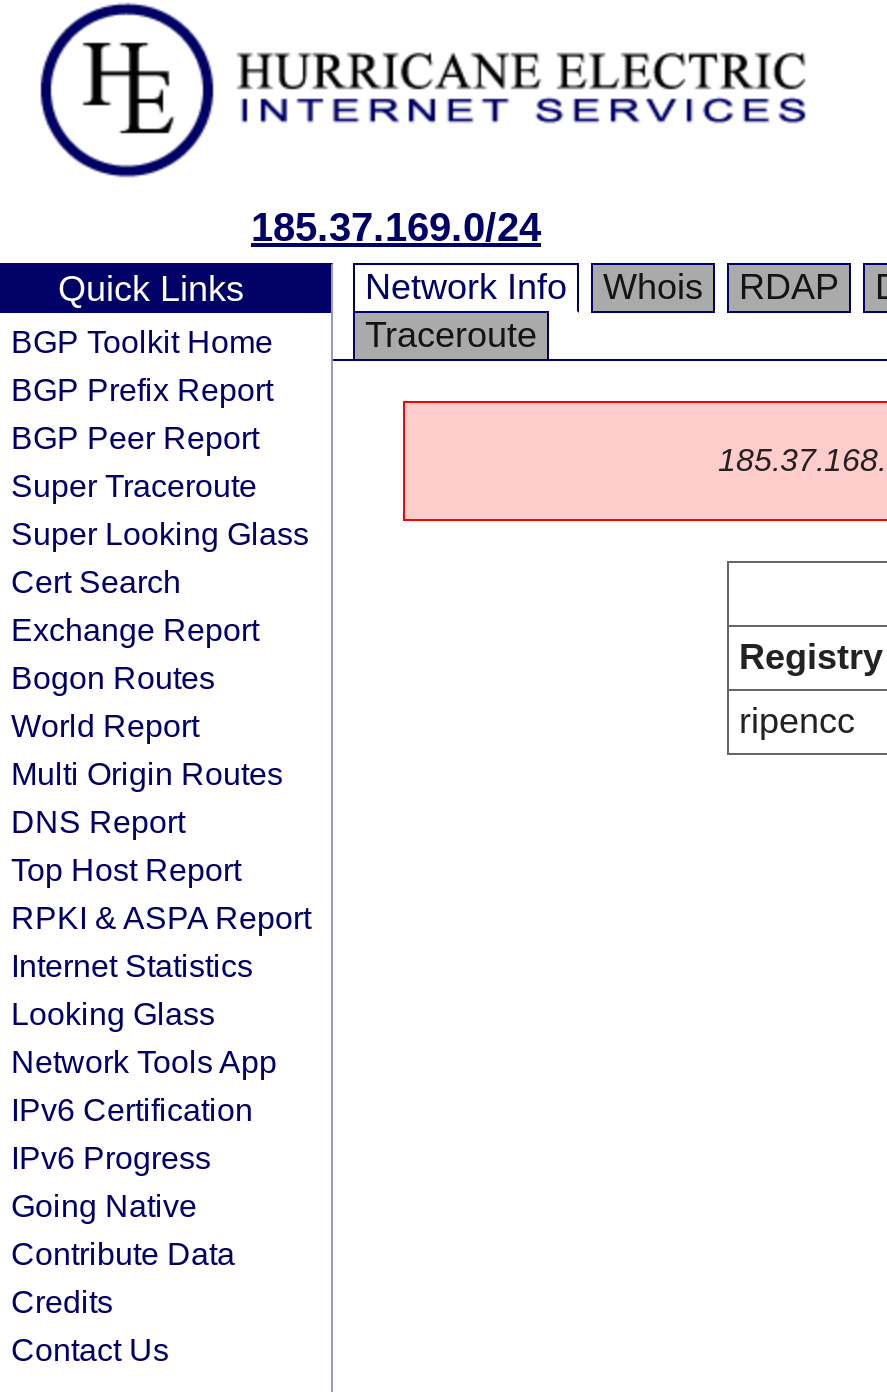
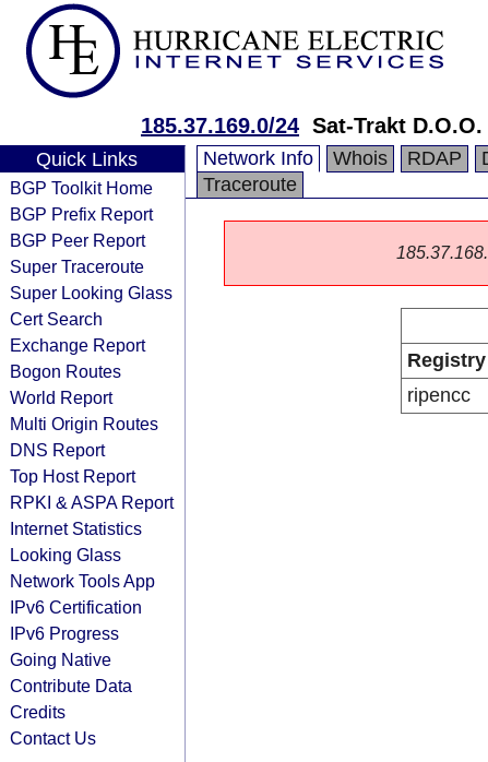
[251,205,541,249] 185.37.169.0/24 -> [141,114,483,138] 185.37.169.0/24 Sat-Trakt D.O.O.

